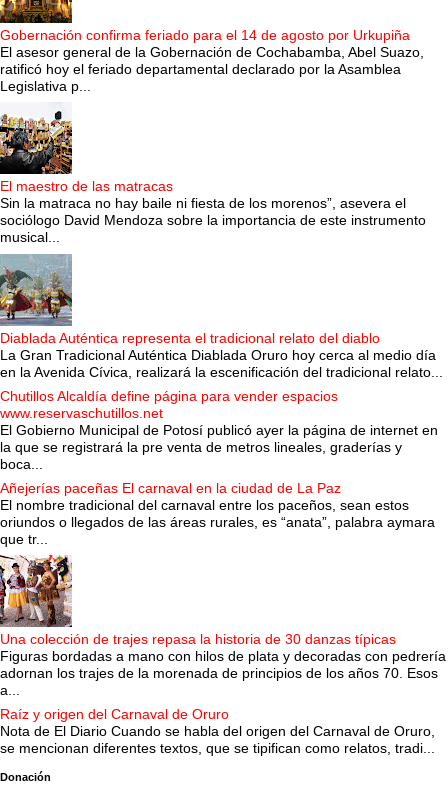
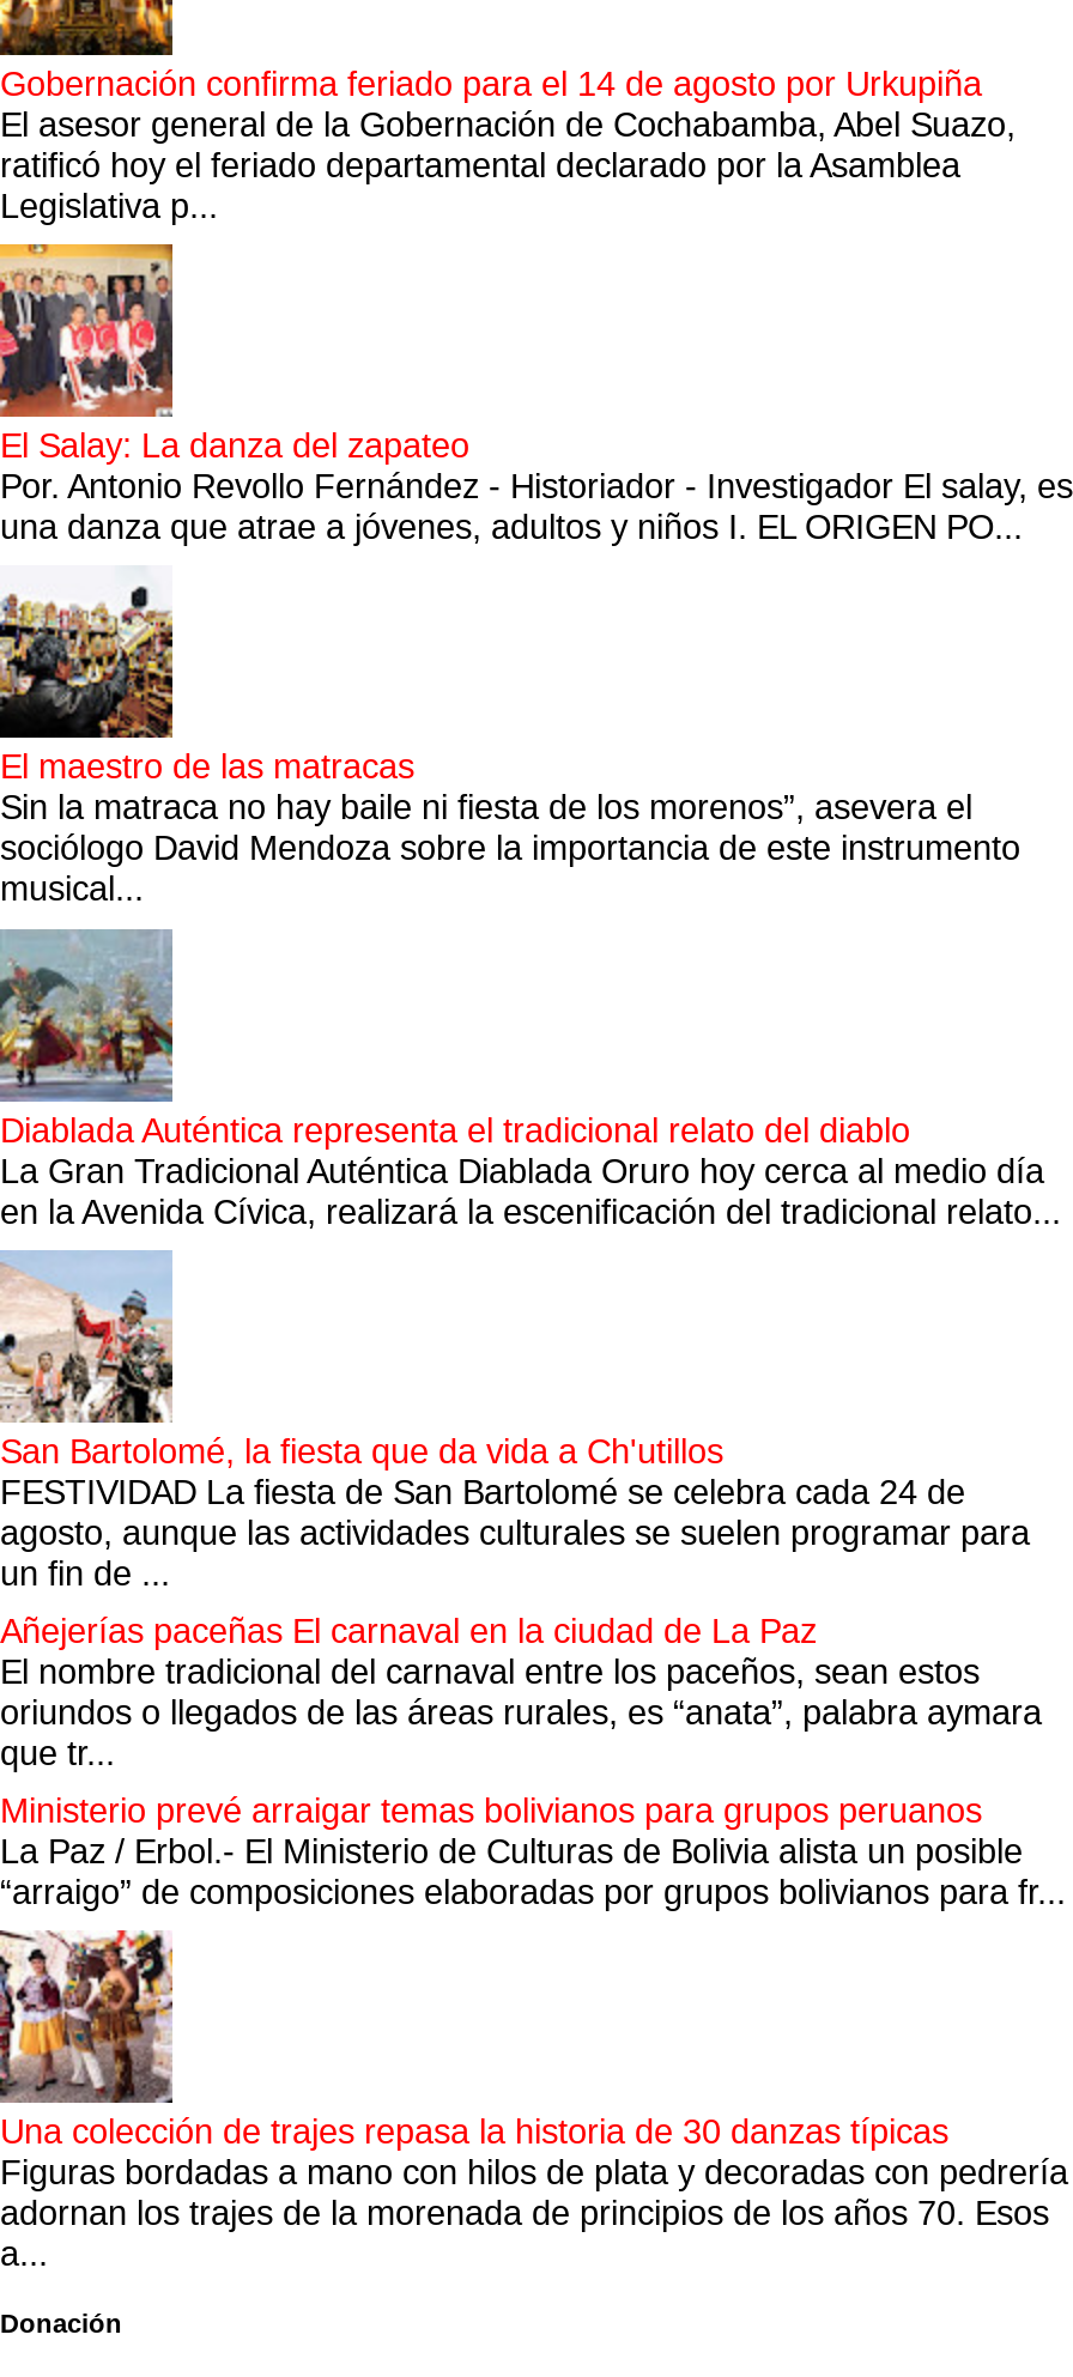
none -> [0,242,1073,547] [image] | El Salay: La danza del zapateo | Por. Antonio Revollo Fernández - Historiador - Investigador El salay, es | una danza que atrae a jóvenes, adultos y niños I. EL ORIGEN PO...
[0,388,438,472] Chutillos Alcaldía define página para vender espacios | www.reservaschutillos.net | El Gobierno Municipal de Potosí publicó ayer la página de internet en | la que se registrará la pre venta de metros lineales, graderías y | boca... -> [0,1432,1030,1593] San Bartolomé, la fiesta que da vida a Ch'utillos | FESTIVIDAD La fiesta de San Bartolomé se celebra cada 24 de | agosto, aunque las actividades culturales se suelen programar para | un fin de ...
none -> [0,1792,1066,1912] Ministerio prevé arraigar temas bolivianos para grupos peruanos | La Paz / Erbol.- El Ministerio de Culturas de Bolivia alista un posible | “arraigo” de composiciones elaboradas por grupos bolivianos para fr...
moved [0,551,446,698] -> [0,1921,1068,2274]: [image] | Una colección de trajes repasa la historia de 30 danzas típicas | Figuras bordadas a mano con hilos de plata y decoradas con pedrería | adornan los trajes de la morenada de principios de los años 70. Esos | a...
[0,706,435,756] Raíz y origen del Carnaval de Oruro | Nota de El Diario Cuando se habla del origen del Carnaval de Oruro, | se mencionan diferentes textos, que se tipifican como relatos, tradi... -> none

